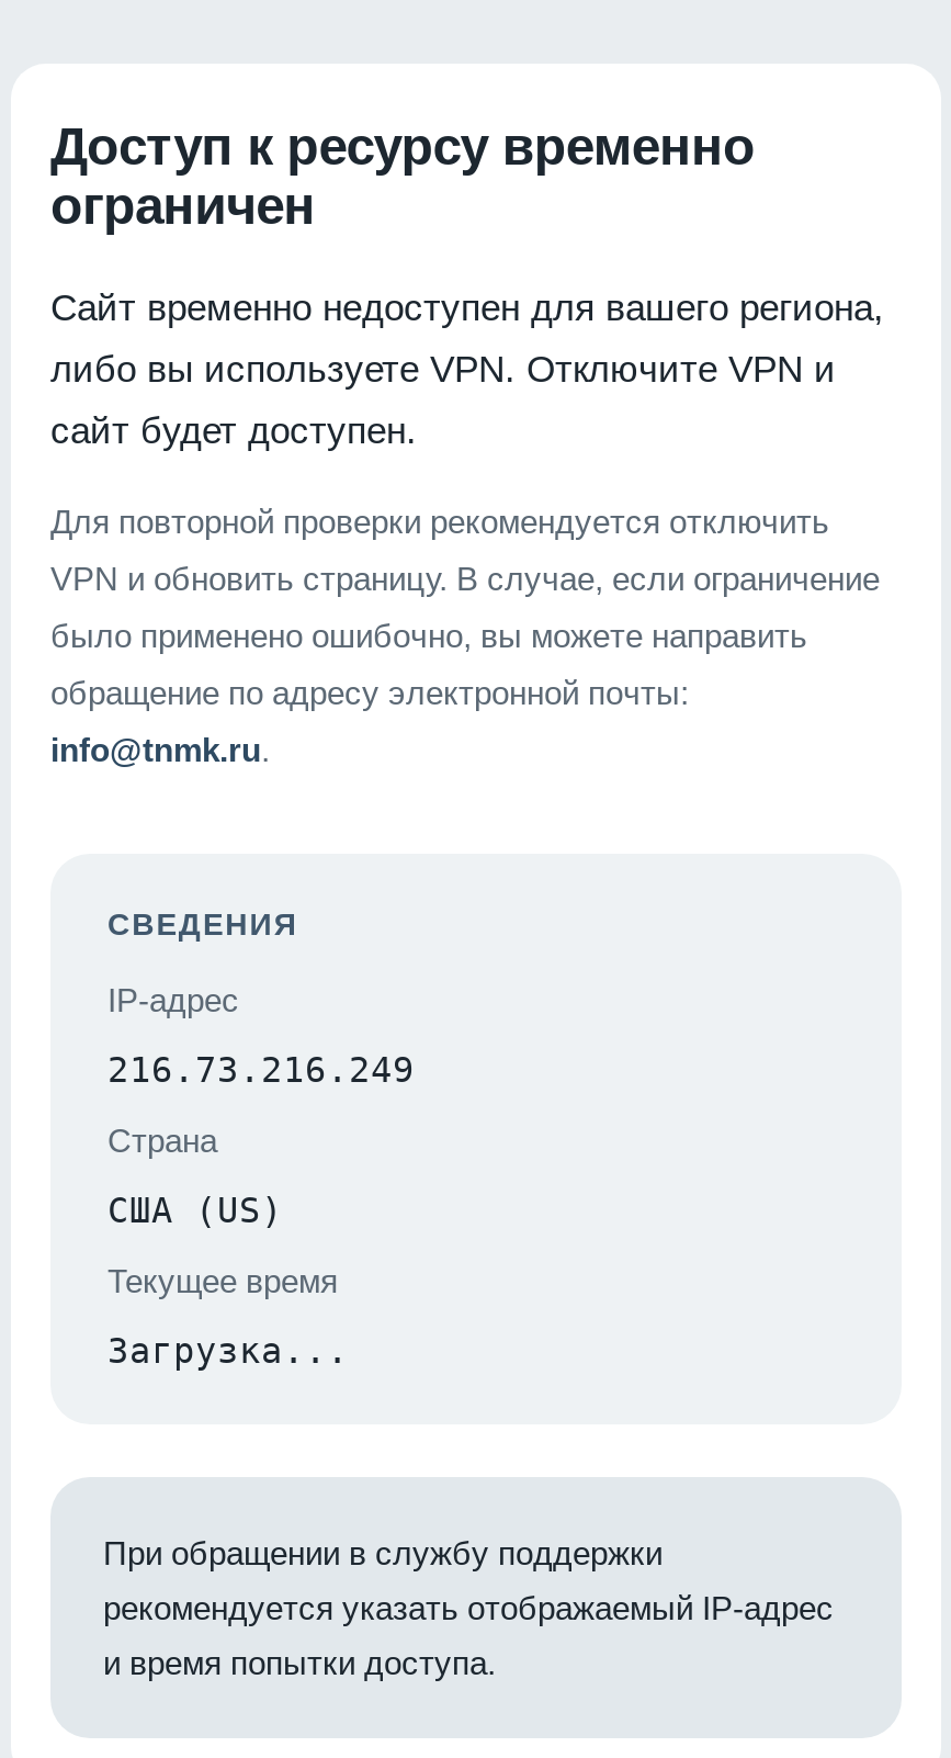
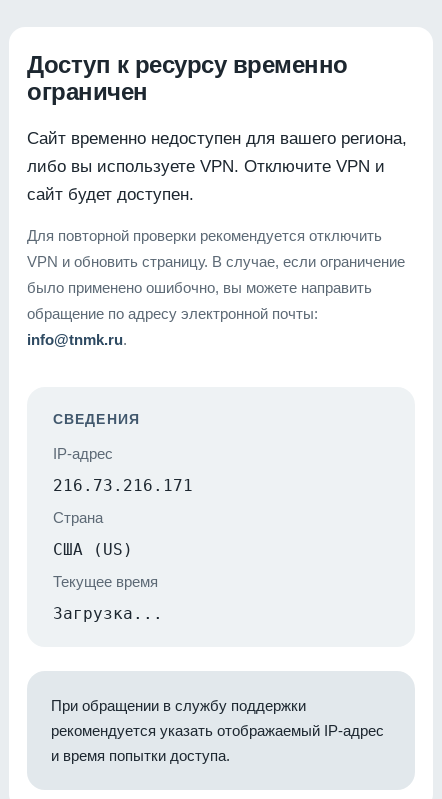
[107,1048,415,1090] 216.73.216.249 -> [53,475,193,494] 216.73.216.171

